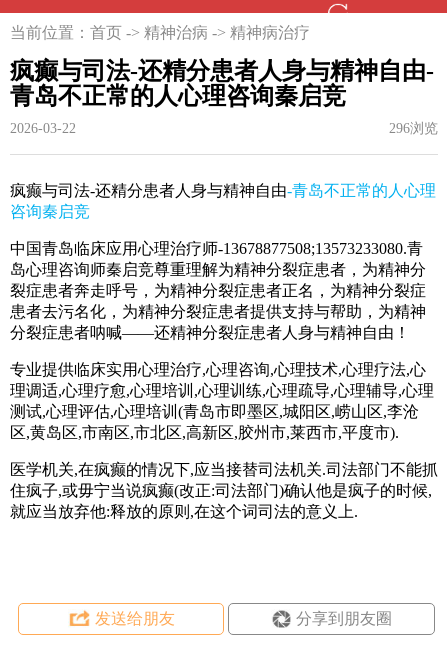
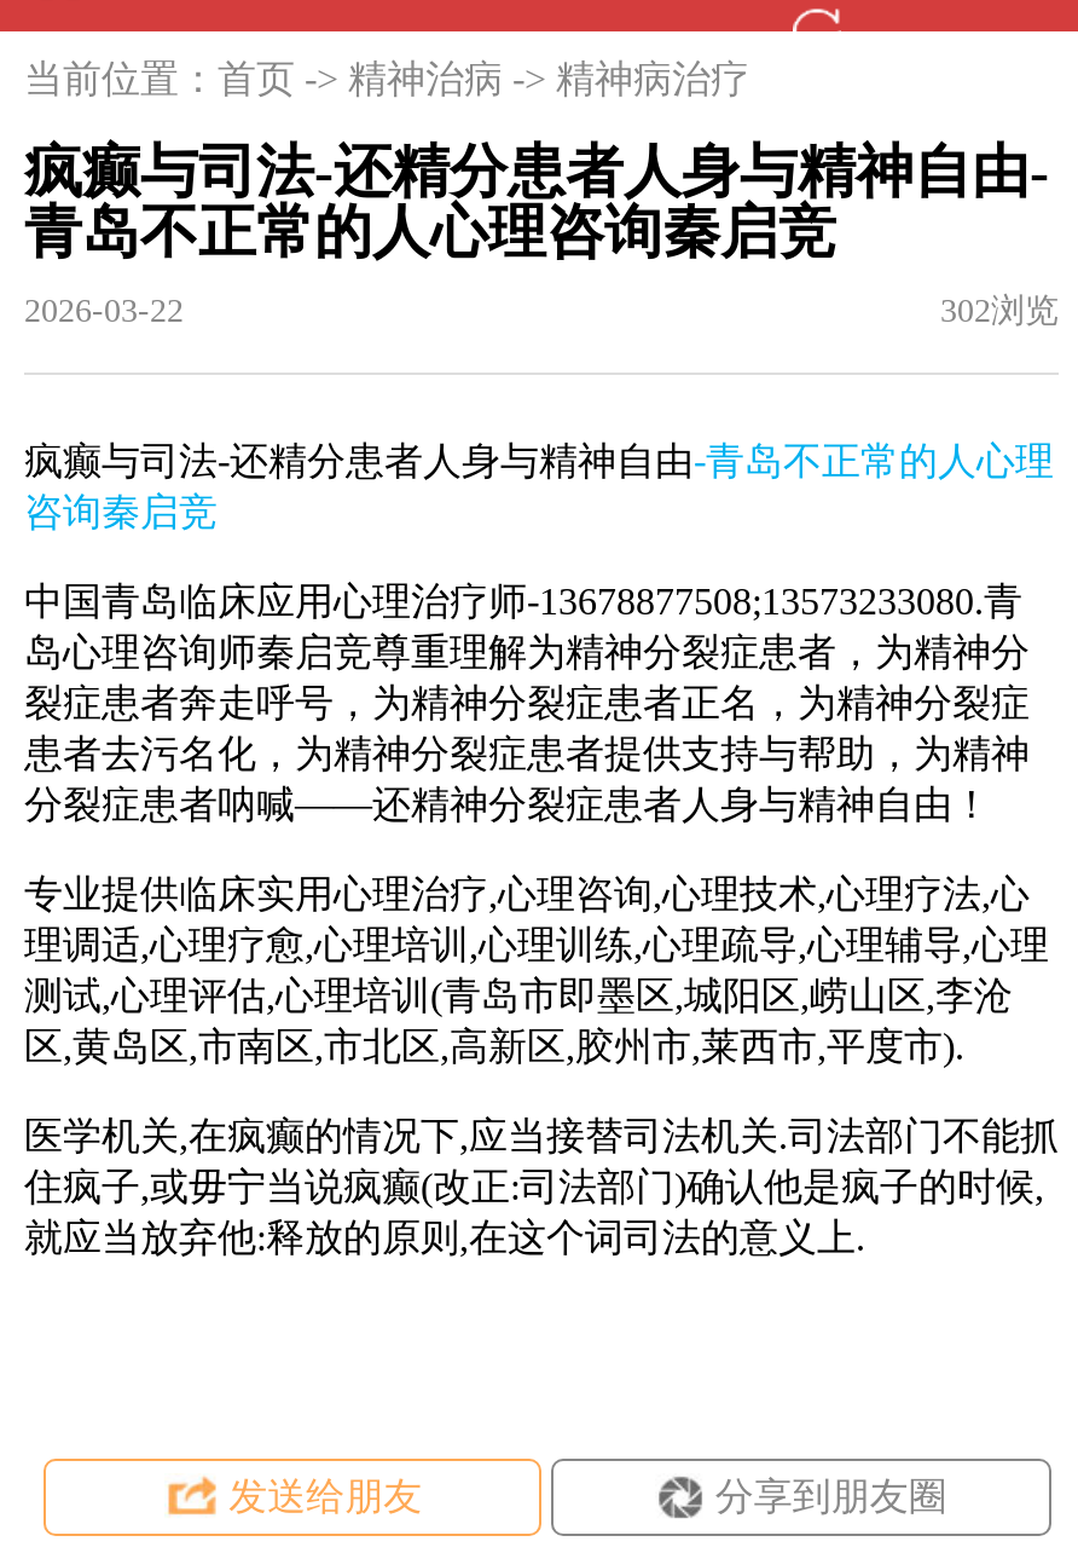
[389,121,438,136] 296浏览 -> [940,293,1059,329] 302浏览

